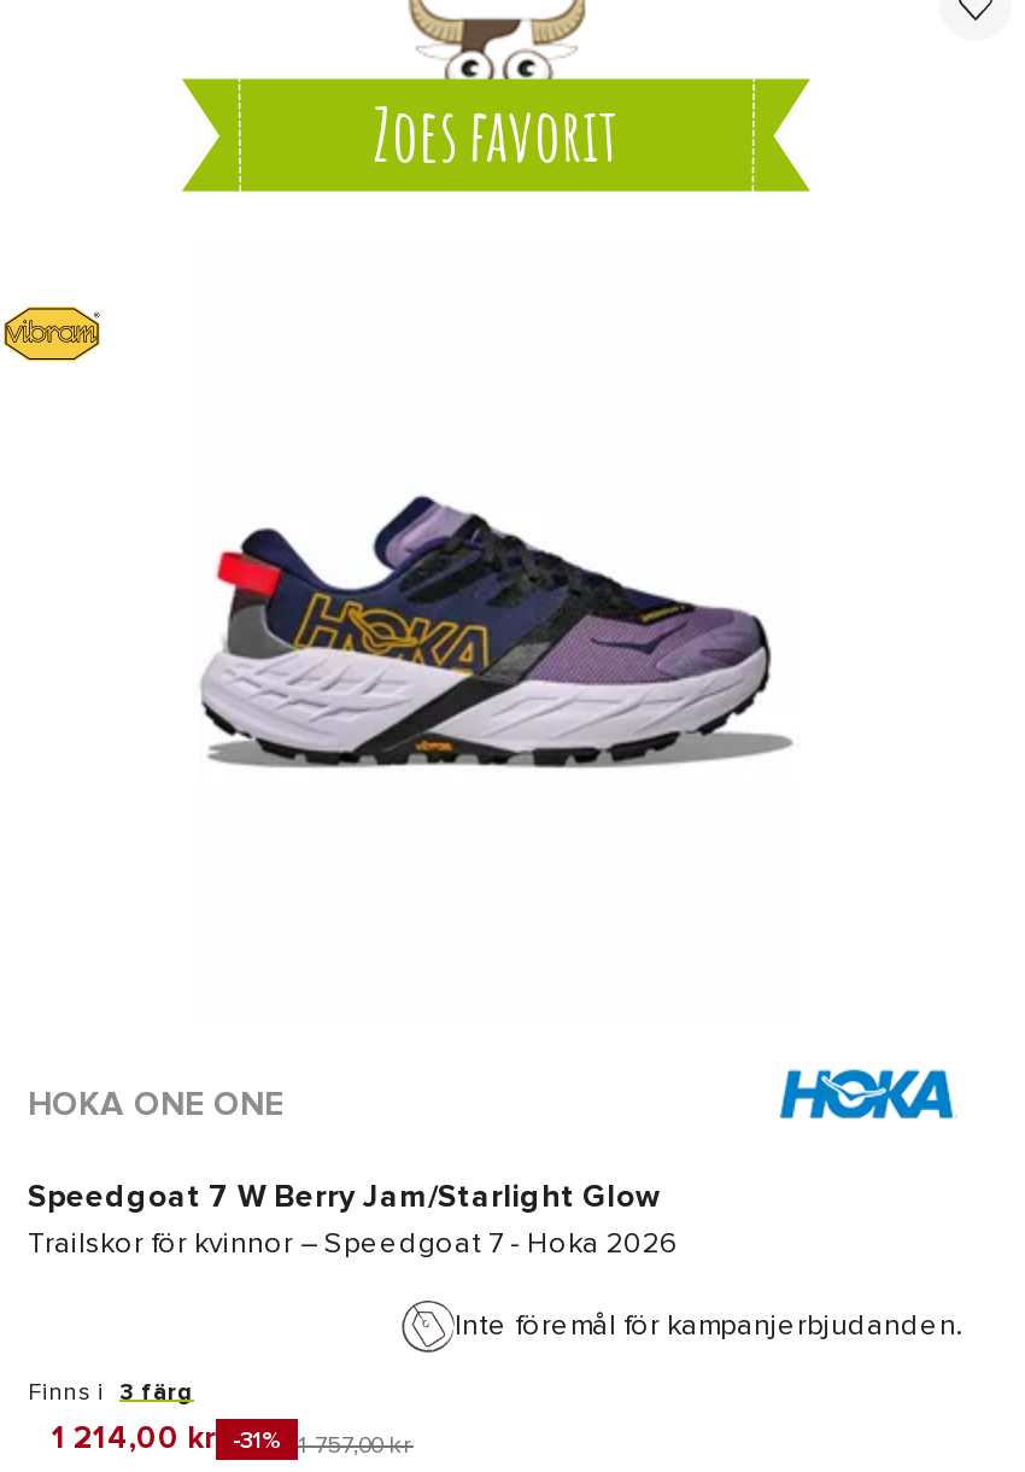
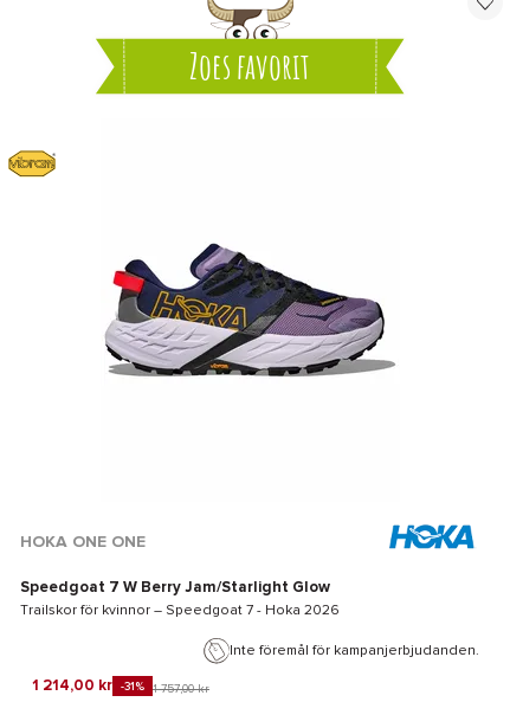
[28,1380,194,1404] Finns i 3 färg -> none

